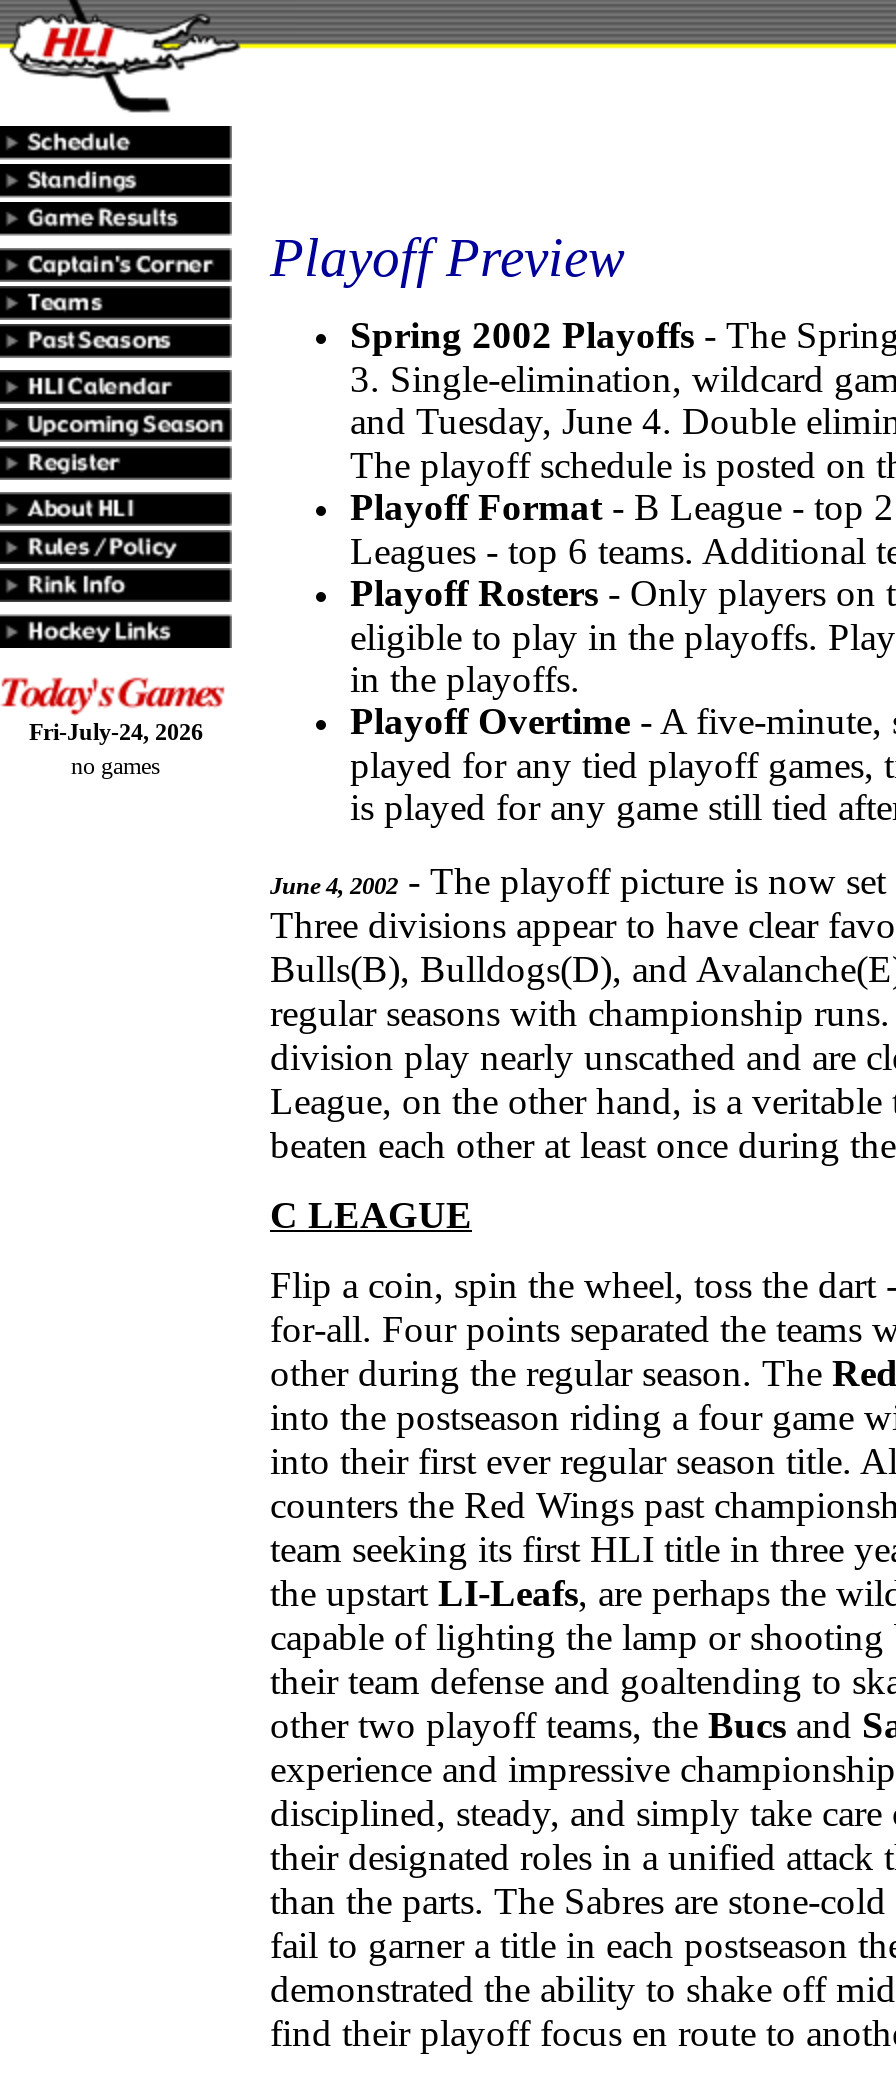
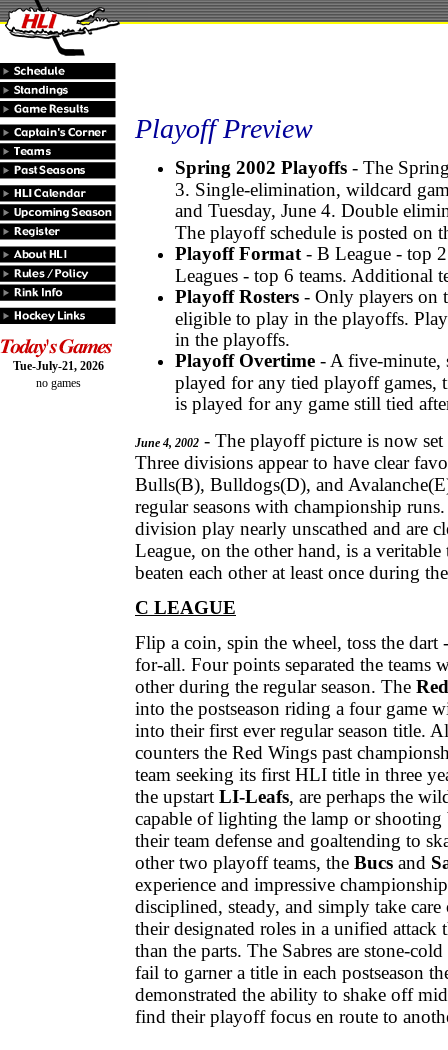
[29,718,203,746] Fri-July-24, 2026 -> [12,359,103,373] Tue-July-21, 2026

